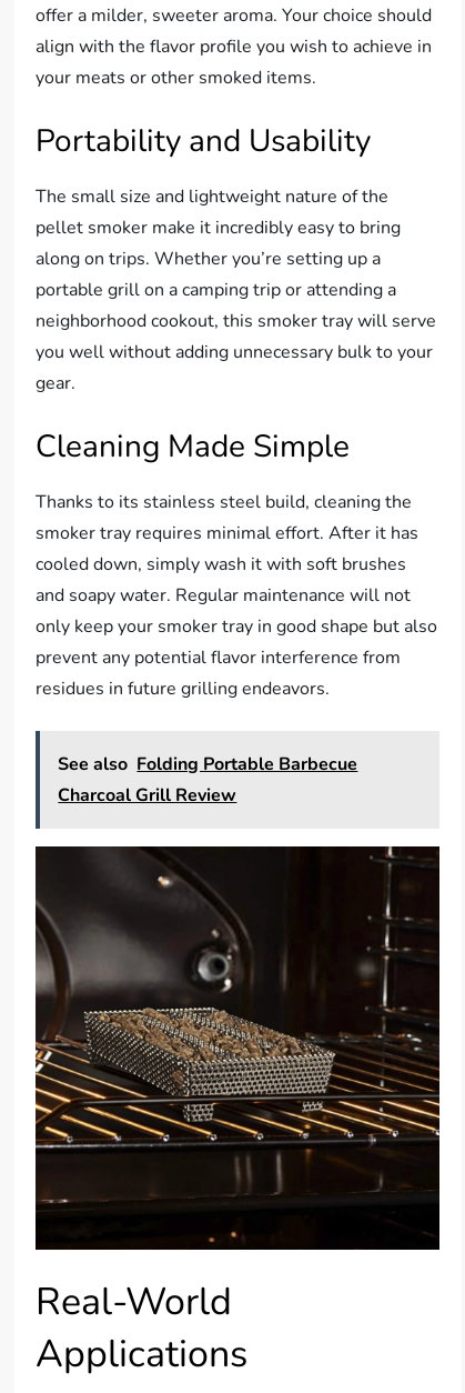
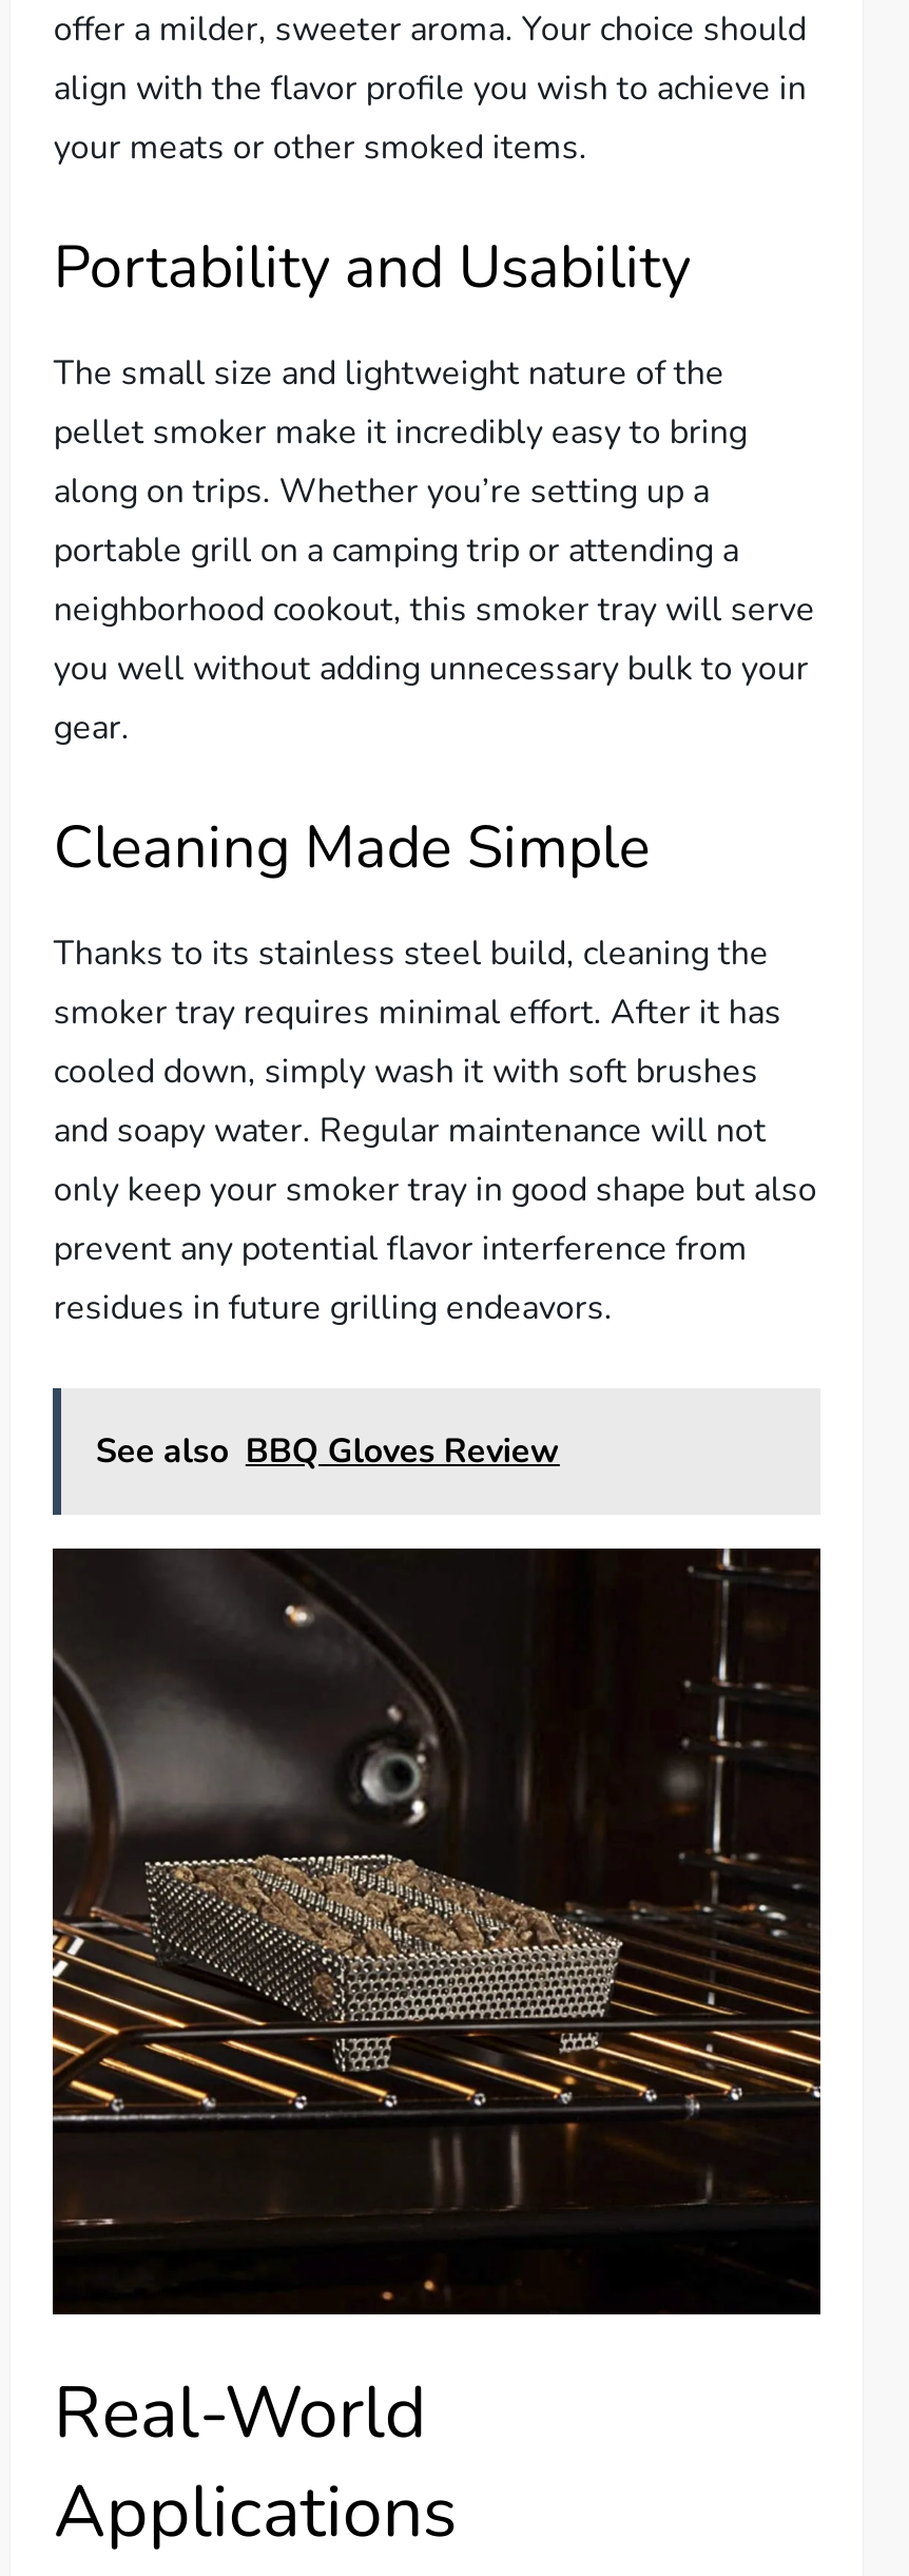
[58,752,358,808] See also Folding Portable Barbecue | Charcoal Grill Review -> [96,1429,560,1475] See also BBQ Gloves Review

